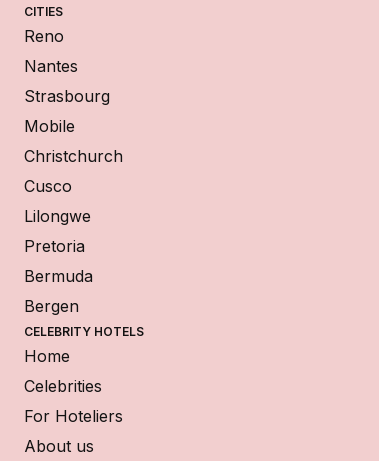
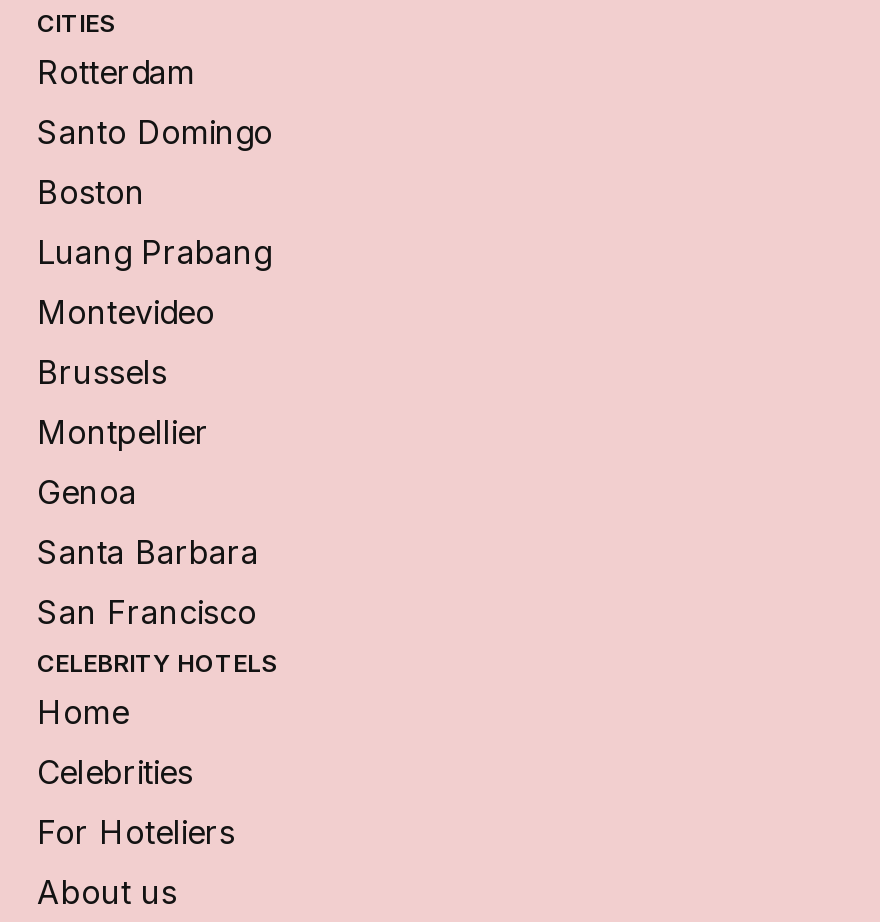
[24,26,64,46] Reno -> [37,51,195,91] Rotterdam
[24,56,78,76] Nantes -> [37,111,273,151] Santo Domingo
[24,86,110,106] Strasbourg -> [37,171,145,211] Boston
[24,116,75,136] Mobile -> [37,231,271,271] Luang Prabang
[24,146,123,166] Christchurch -> [37,291,215,331] Montevideo
[24,176,72,196] Cusco -> [37,351,167,391] Brussels
[24,206,91,226] Lilongwe -> [37,411,209,451] Montpellier
[24,236,85,256] Pretoria -> [37,471,137,511] Genoa
[24,266,93,286] Bermuda -> [37,531,259,571] Santa Barbara
[24,296,79,316] Bergen -> [37,591,257,631] San Francisco

